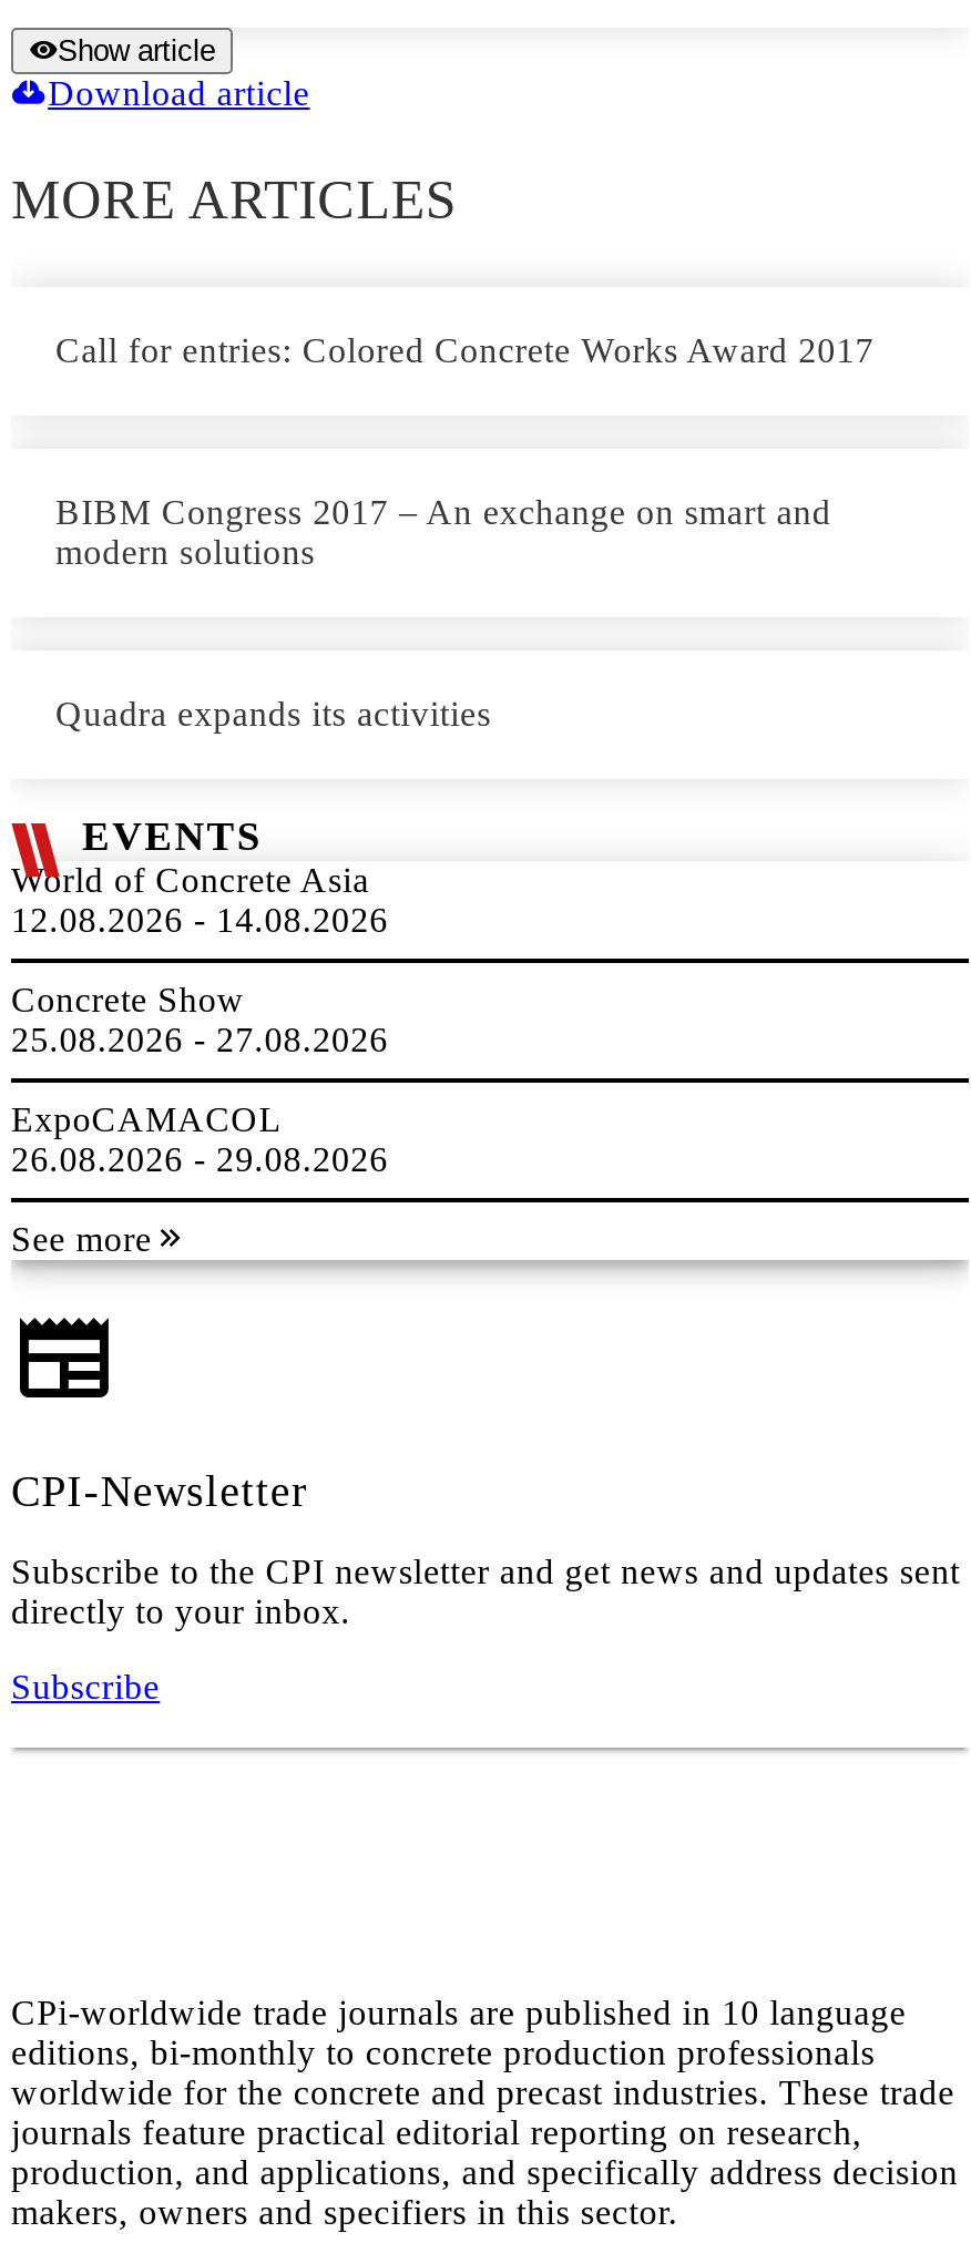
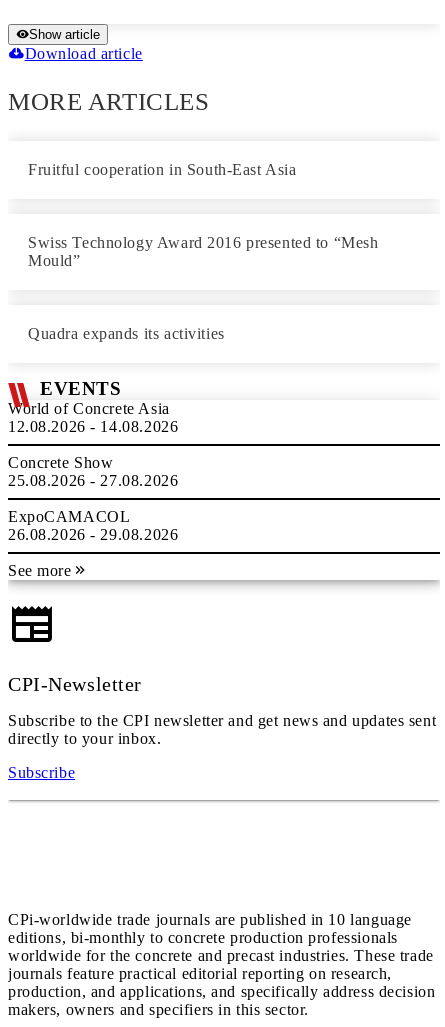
[55,331,874,369] Call for entries: Colored Concrete Works Award 2017 -> [28,161,296,178] Fruitful cooperation in South-East Asia
[55,493,831,571] BIBM Congress 2017 – An exchange on smart and | modern solutions -> [28,234,378,269] Swiss Technology Award 2016 presented to “Mesh | Mould”

